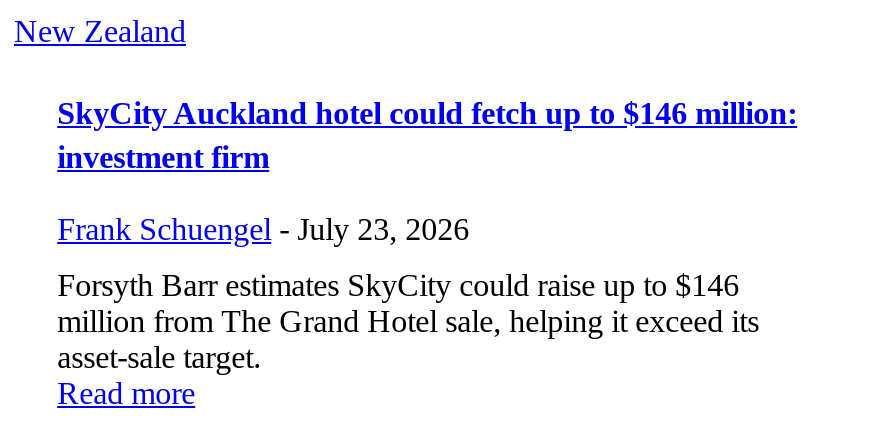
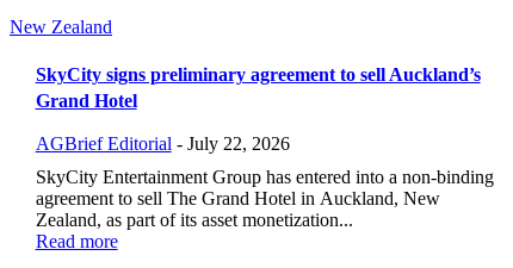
[57,95,797,173] SkyCity Auckland hotel could fetch up to $146 million: | investment firm -> [35,64,480,111] SkyCity signs preliminary agreement to sell Auckland’s | Grand Hotel
[57,211,469,245] Frank Schuengel - July 23, 2026 -> [35,134,289,154] AGBrief Editorial - July 22, 2026
[57,267,759,373] Forsyth Barr estimates SkyCity could raise up to $146 | million from The Grand Hotel sale, helping it exceed its | asset-sale target. -> [35,167,493,230] SkyCity Entertainment Group has entered into a non-binding | agreement to sell The Grand Hotel in Auckland, New | Zealand, as part of its asset monetization...

